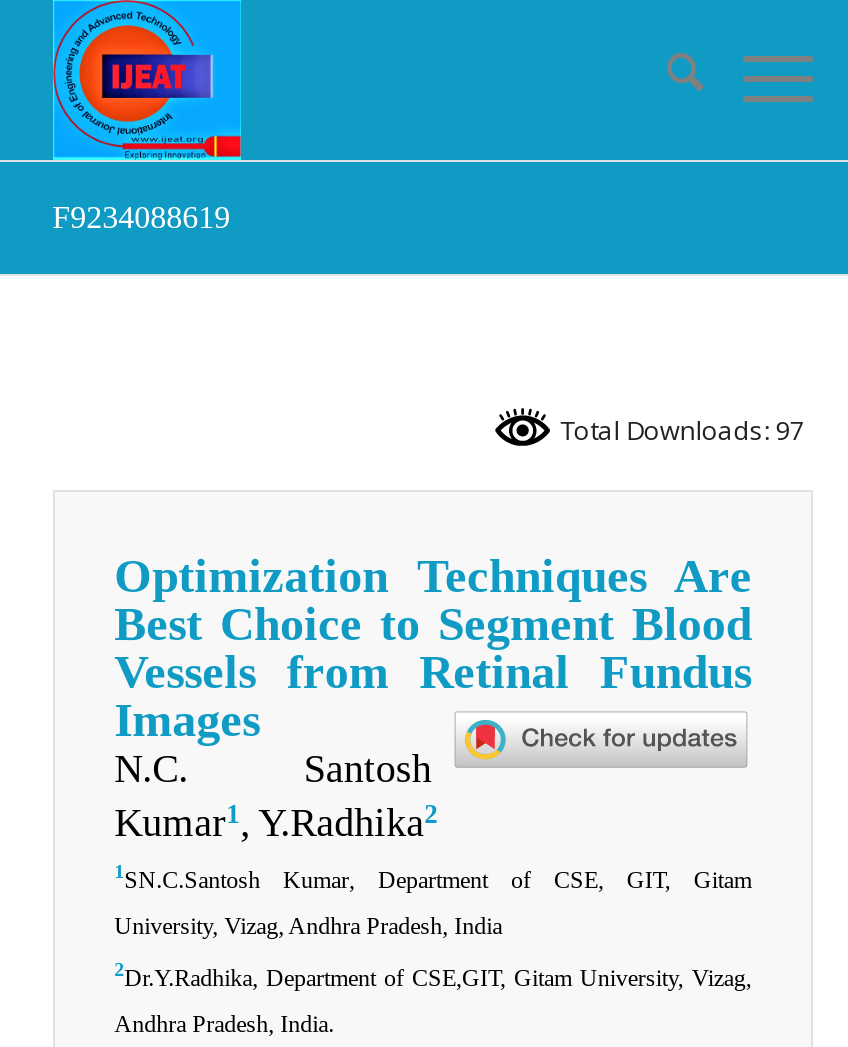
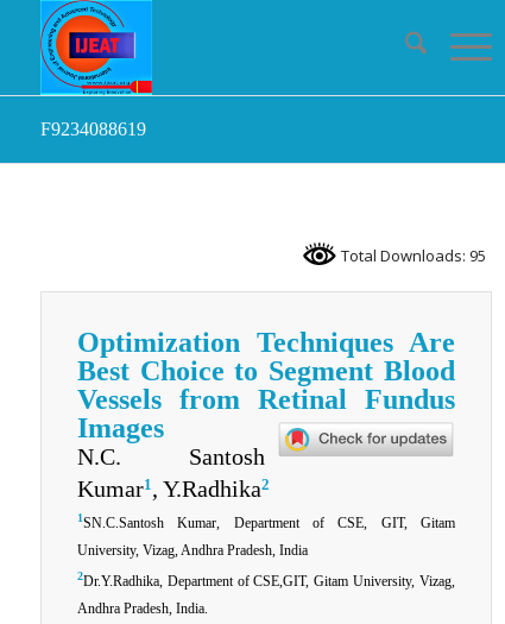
[554,412,804,448] Total Downloads: 97 -> [338,245,486,266] Total Downloads: 95

